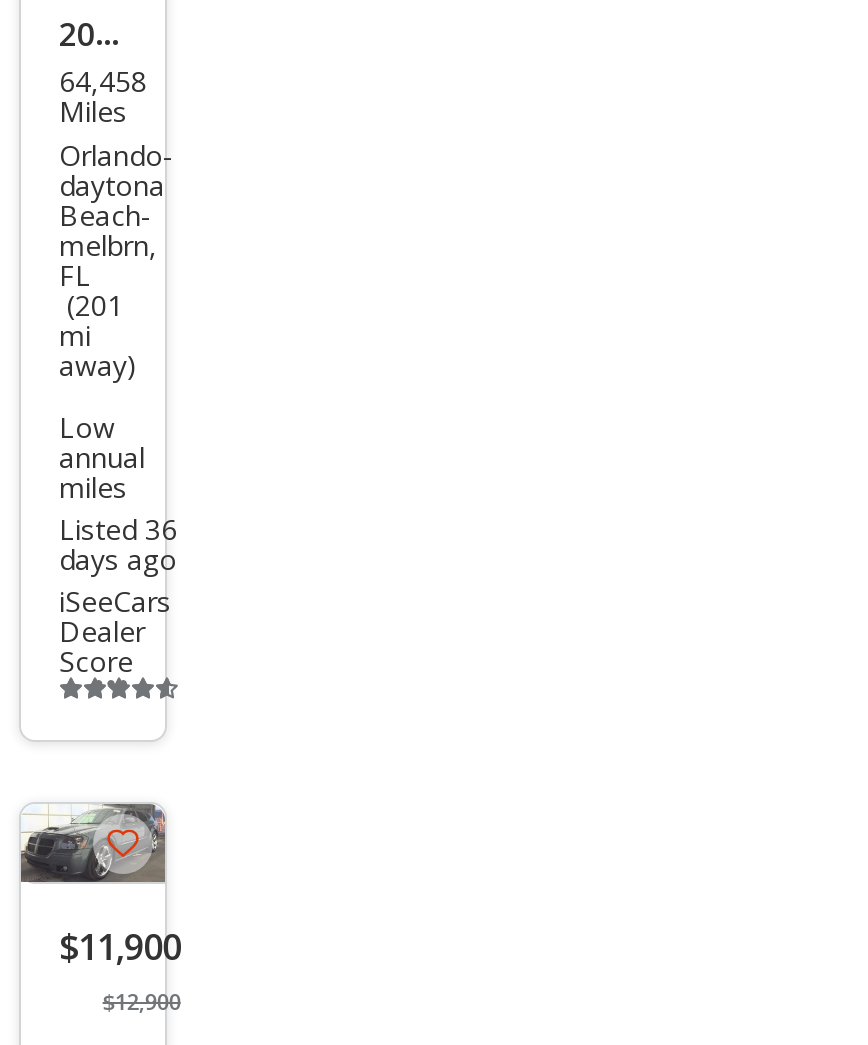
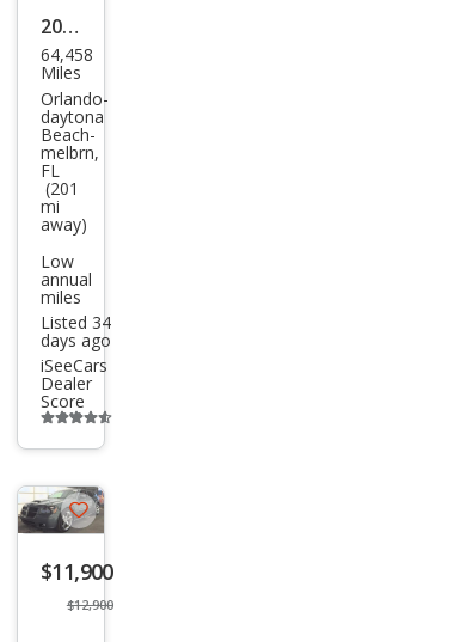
[59,509,177,547] Listed 36 -> [41,310,111,333] Listed 34

